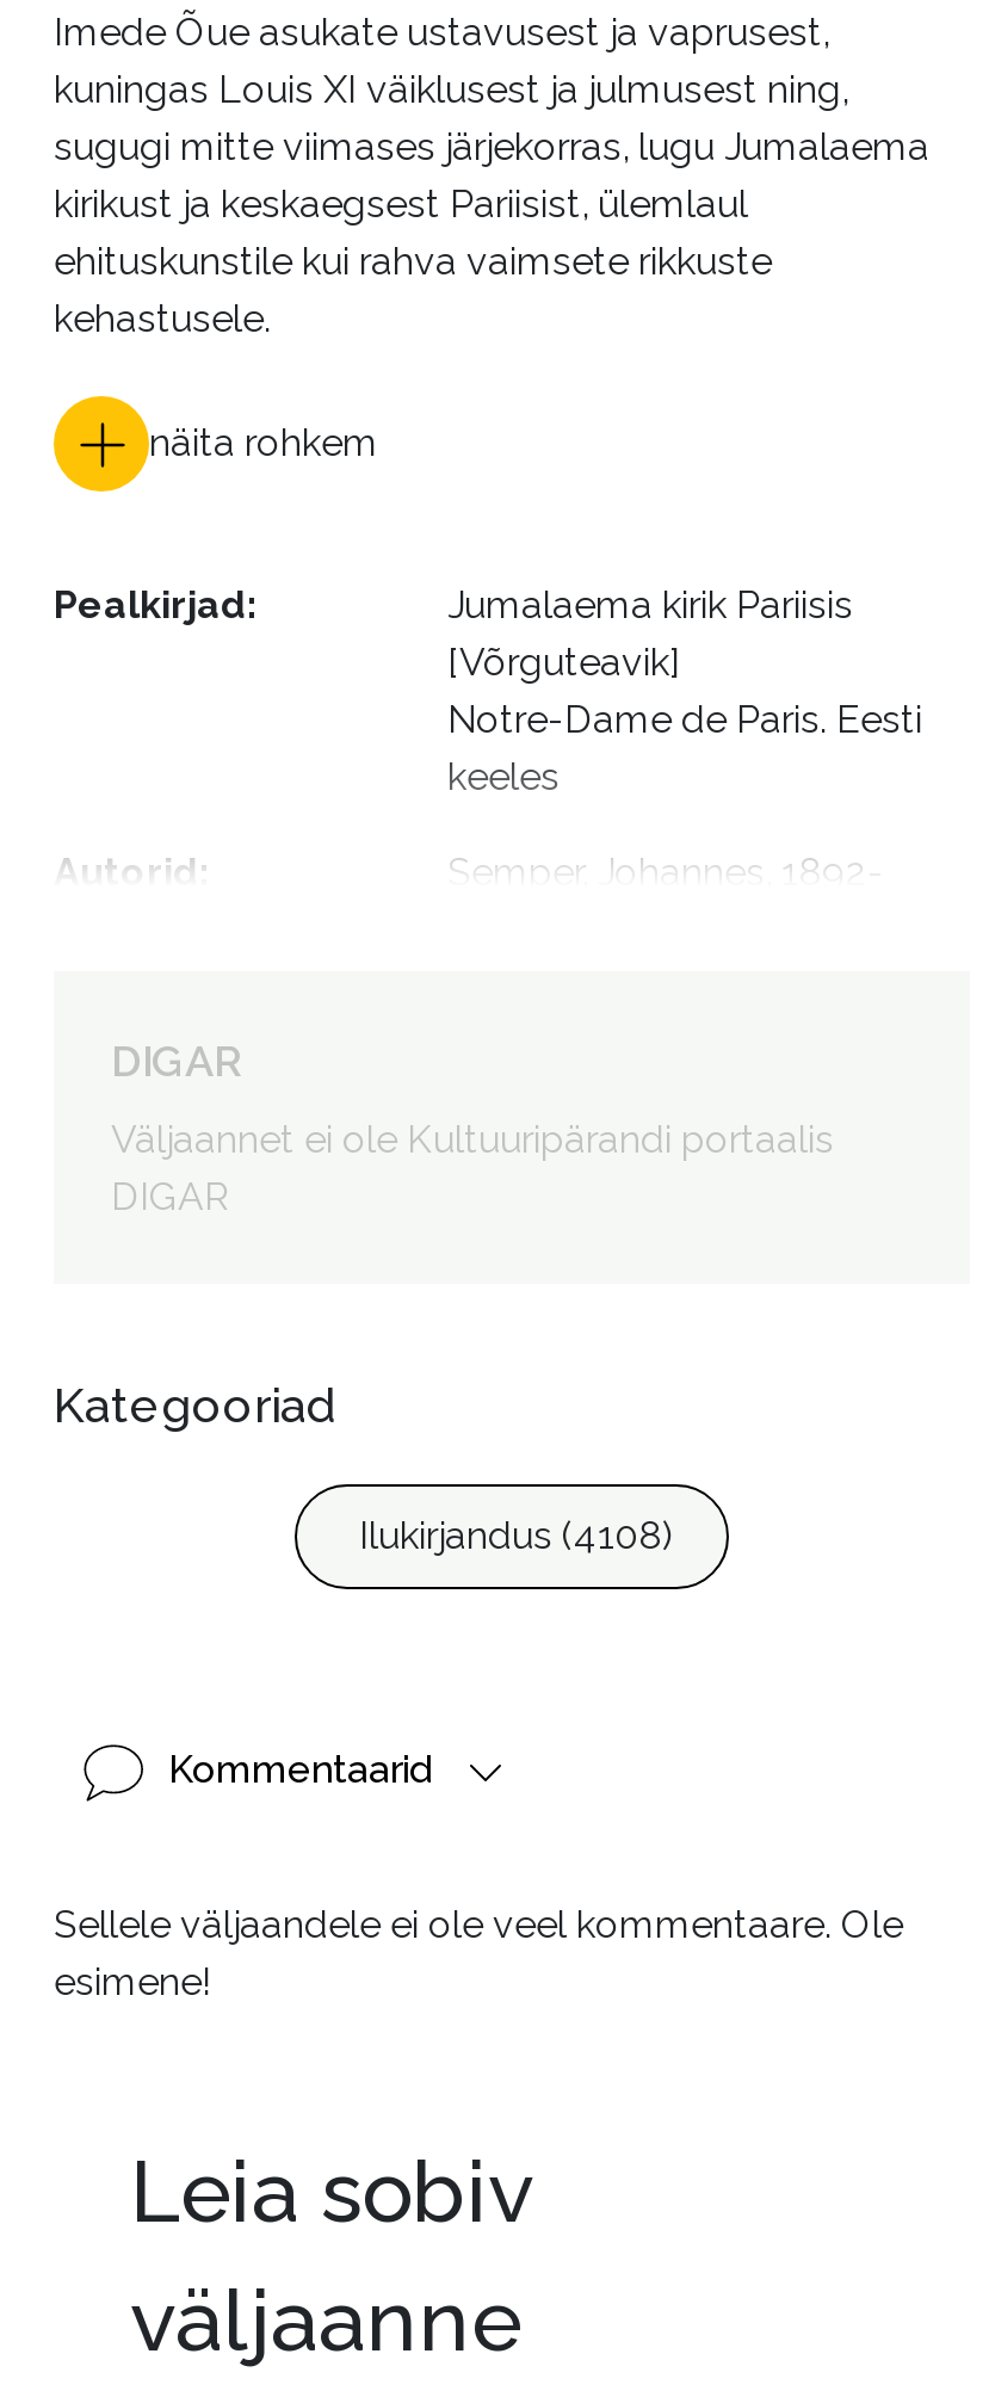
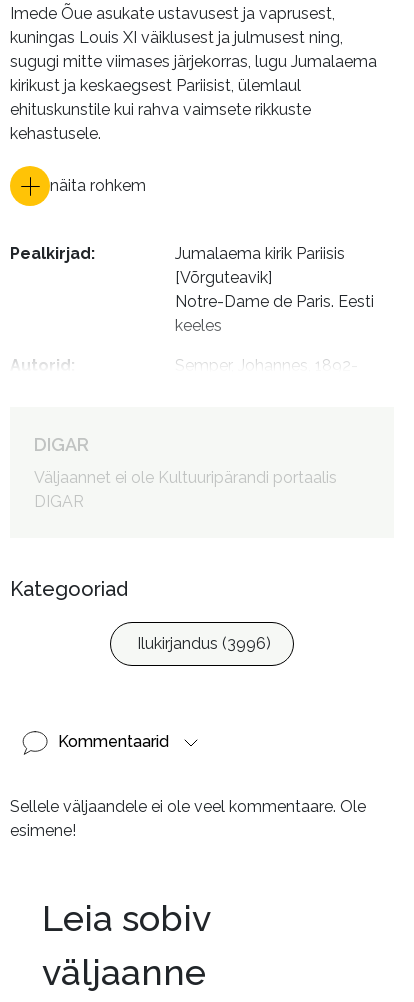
[359,1513,674,1558] Ilukirjandus (4108) -> [137,634,271,653] Ilukirjandus (3996)

